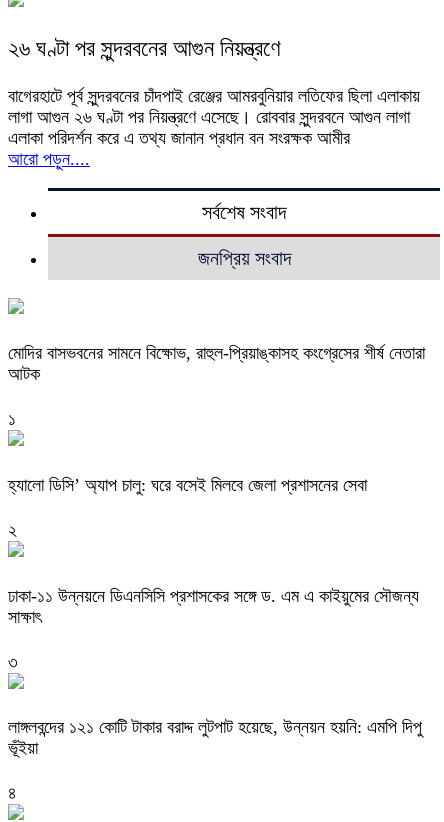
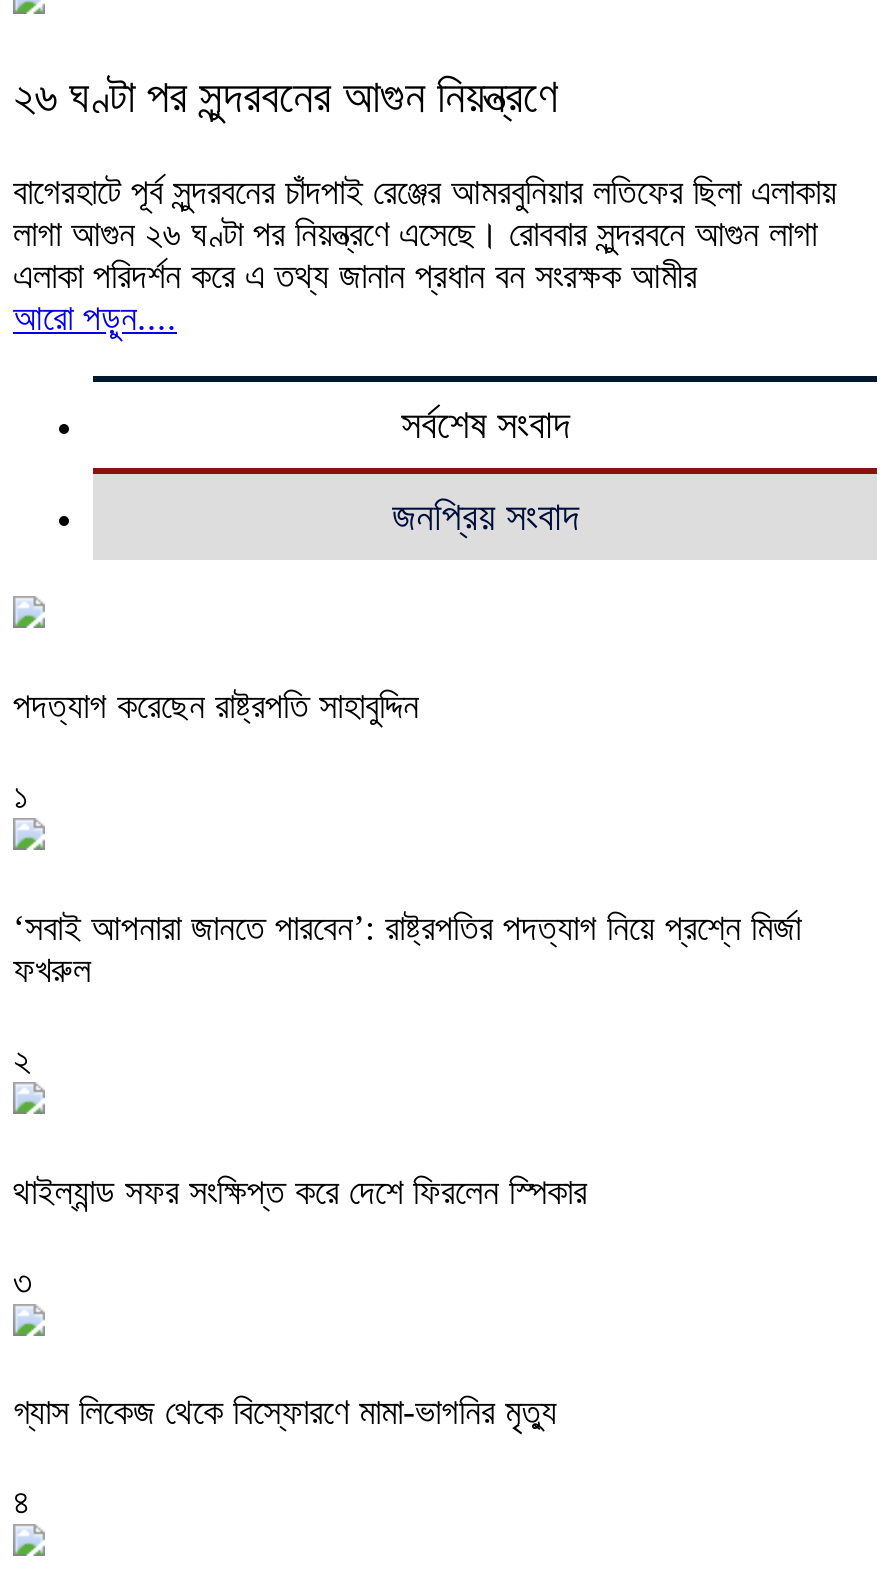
[8,343,425,384] মোদির বাসভবনের সামনে বিক্ষোভ, রাহুল-প্রিয়াঙ্কাসহ কংগ্রেসের শীর্ষ নেতারা | আটক -> [13,686,419,726] পদত্যাগ করেছেন রাষ্ট্রপতি সাহাবুদ্দিন
[8,475,367,495] হ্যালো ডিসি’ অ্যাপ চালু: ঘরে বসেই মিলবে জেলা প্রশাসনের সেবা -> [13,907,801,989] ‘সবাই আপনারা জানতে পারবেন’: রাষ্ট্রপতির পদত্যাগ নিয়ে প্রশ্নে মির্জা | ফখরুল
[8,586,419,627] ঢাকা-১১ উন্নয়নে ডিএনসিসি প্রশাসকের সঙ্গে ড. এম এ কাইয়ুমের সৌজন্য | সাক্ষাৎ -> [13,1171,587,1211] থাইল্যান্ড সফর সংক্ষিপ্ত করে দেশে ফিরলেন স্পিকার
[8,717,422,758] লাঙ্গলবন্দের ১২১ কোটি টাকার বরাদ্দ লুটপাট হয়েছে, উন্নয়ন হয়নি: এমপি দিপু | ভূঁইয়া -> [13,1393,557,1433] গ্যাস লিকেজ থেকে বিস্ফোরণে মামা-ভাগনির মৃত্যু

